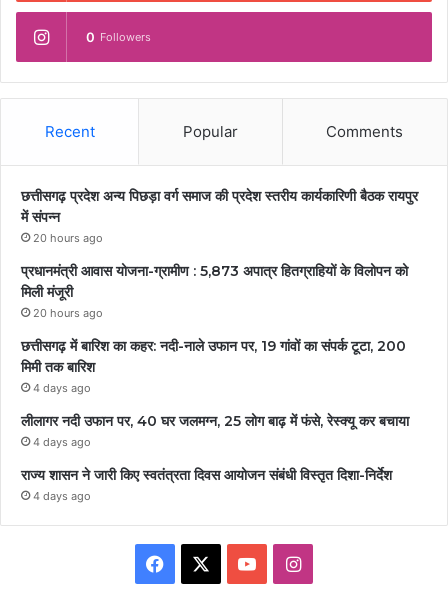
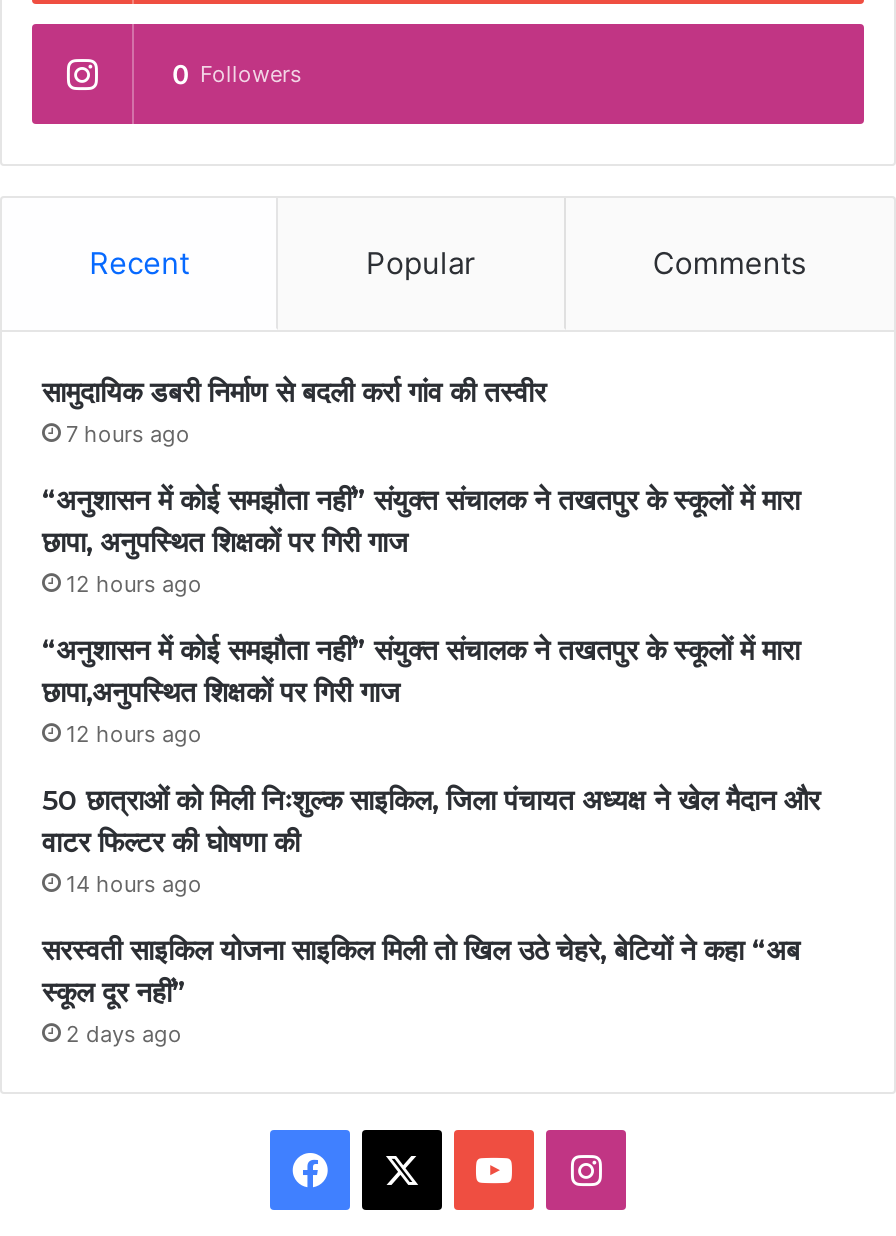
[21,187,418,245] छत्तीसगढ़ प्रदेश अन्य पिछड़ा वर्ग समाज की प्रदेश स्तरीय कार्यकारिणी बैठक रायपुर | में संपन्न | 20 hours ago -> [42,374,546,448] सामुदायिक डबरी निर्माण से बदली कर्रा गांव की तस्वीर | 7 hours ago
[21,262,408,320] प्रधानमंत्री आवास योजना-ग्रामीण : 5,873 अपात्र हितग्राहियों के विलोपन को | मिली मंजूरी | 20 hours ago -> [42,482,800,598] “अनुशासन में कोई समझौता नहीं” संयुक्त संचालक ने तखतपुर के स्कूलों में मारा | छापा, अनुपस्थित शिक्षकों पर गिरी गाज | 12 hours ago
[21,337,406,395] छत्तीसगढ़ में बारिश का कहर: नदी-नाले उफान पर, 19 गांवों का संपर्क टूटा, 200 | मिमी तक बारिश | 4 days ago -> [42,632,800,748] “अनुशासन में कोई समझौता नहीं” संयुक्त संचालक ने तखतपुर के स्कूलों में मारा | छापा,अनुपस्थित शिक्षकों पर गिरी गाज | 12 hours ago
[21,412,409,449] लीलागर नदी उफान पर, 40 घर जलमग्न, 25 लोग बाढ़ में फंसे, रेस्क्यू कर बचाया | 4 days ago -> [42,782,820,898] 50 छात्राओं को मिली निःशुल्क साइकिल, जिला पंचायत अध्यक्ष ने खेल मैदान और | वाटर फिल्टर की घोषणा की | 14 hours ago
[21,466,392,503] राज्य शासन ने जारी किए स्वतंत्रता दिवस आयोजन संबंधी विस्तृत दिशा-निर्देश | 4 days ago -> [42,932,800,1048] सरस्वती साइकिल योजना साइकिल मिली तो खिल उठे चेहरे, बेटियों ने कहा “अब | स्कूल दूर नहीं” | 2 days ago

